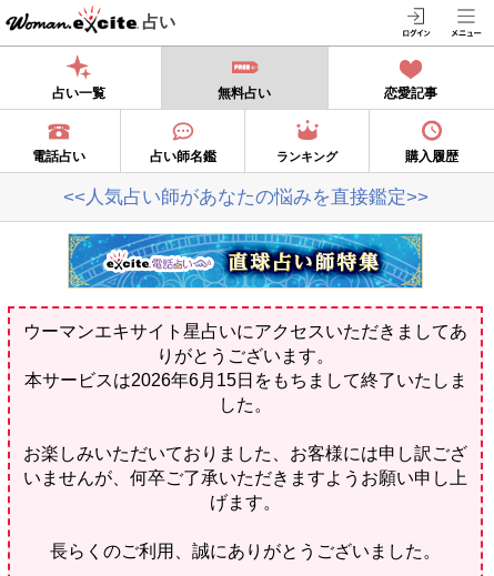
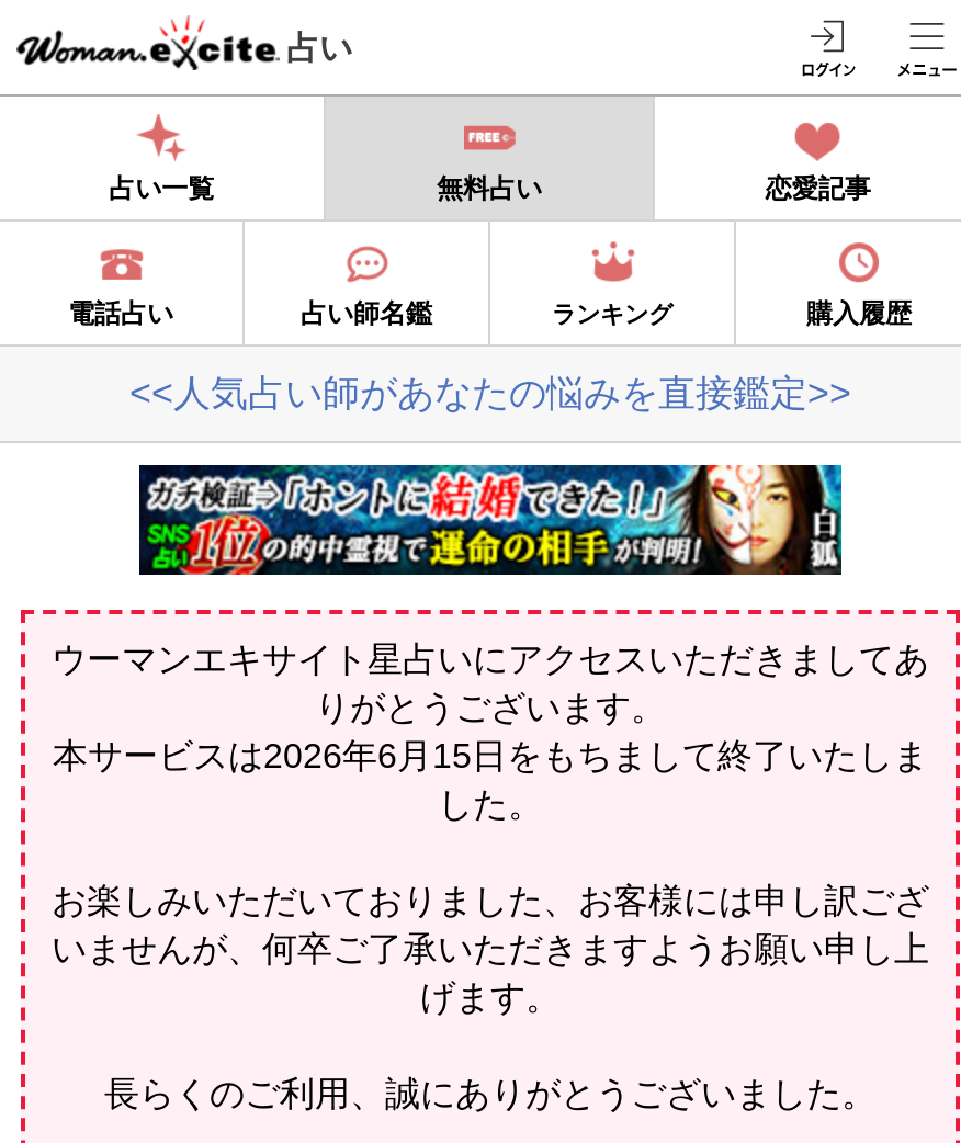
[68,233,423,289] [image] -> [137,463,844,577] [image]

